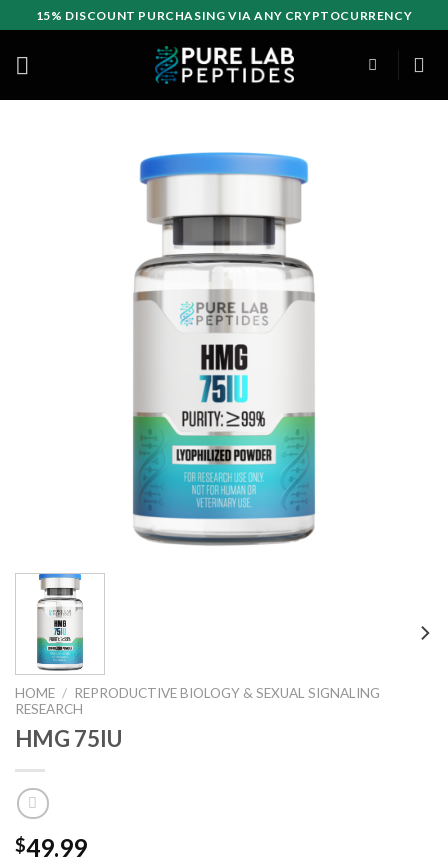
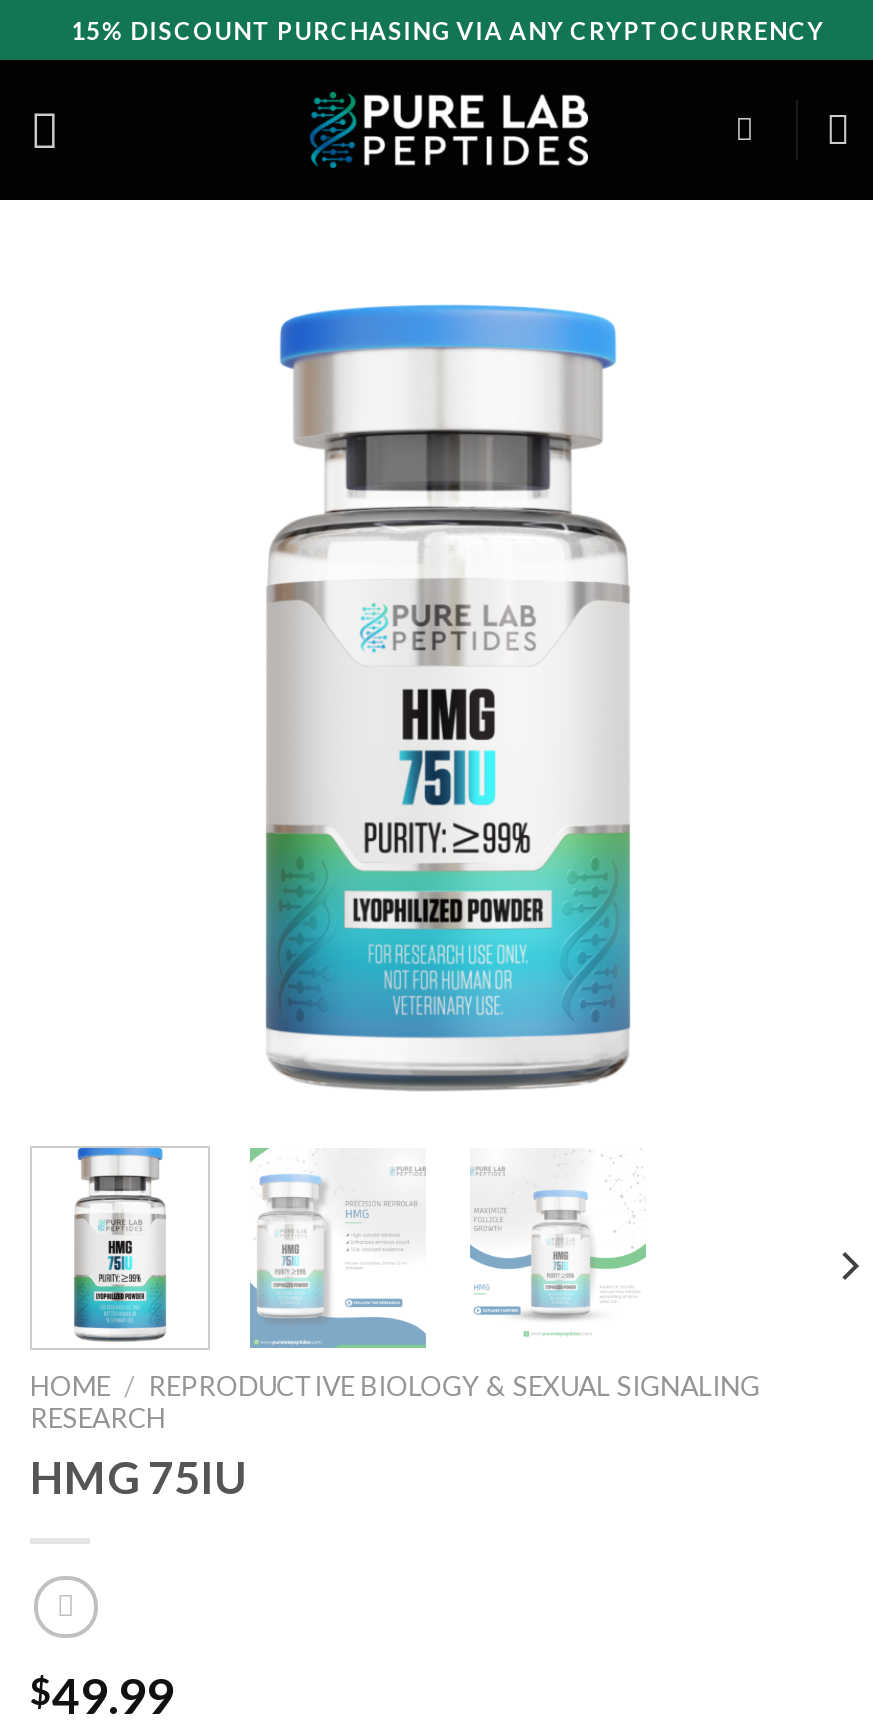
none -> [248,1146,428,1350] [image]
none -> [468,1166,648,1338] [image]

